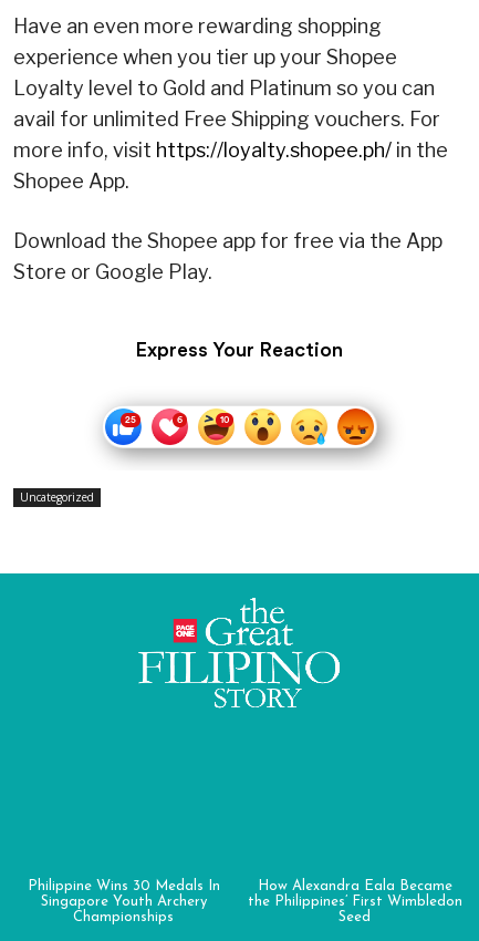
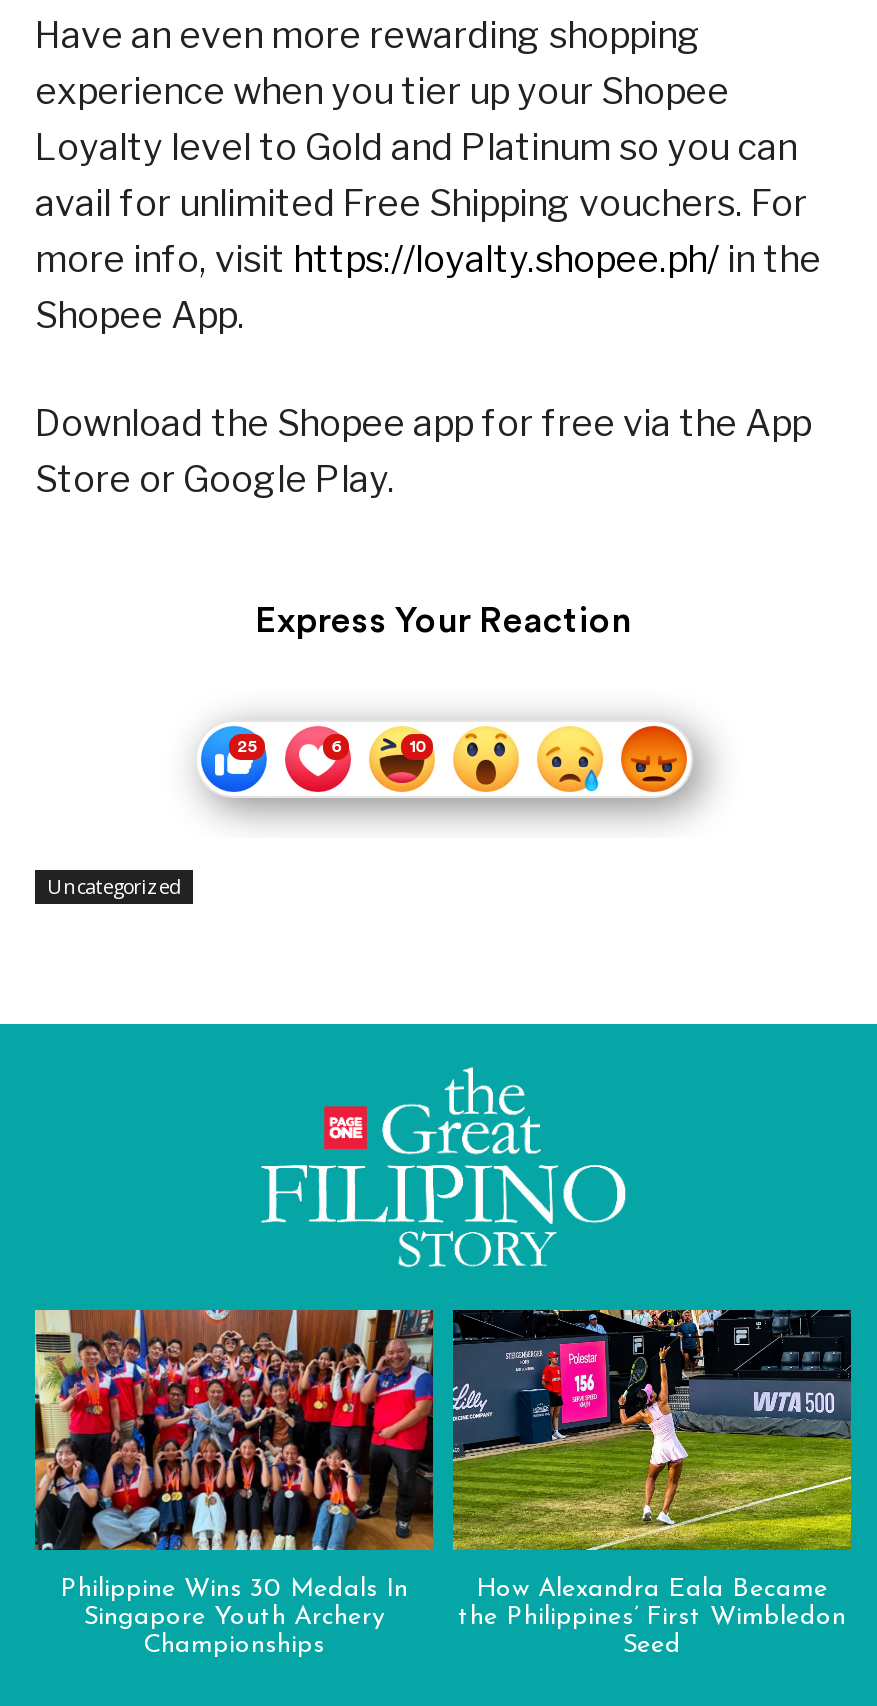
none -> [33,1308,435,1552] [image]
none -> [451,1308,853,1552] [image]

